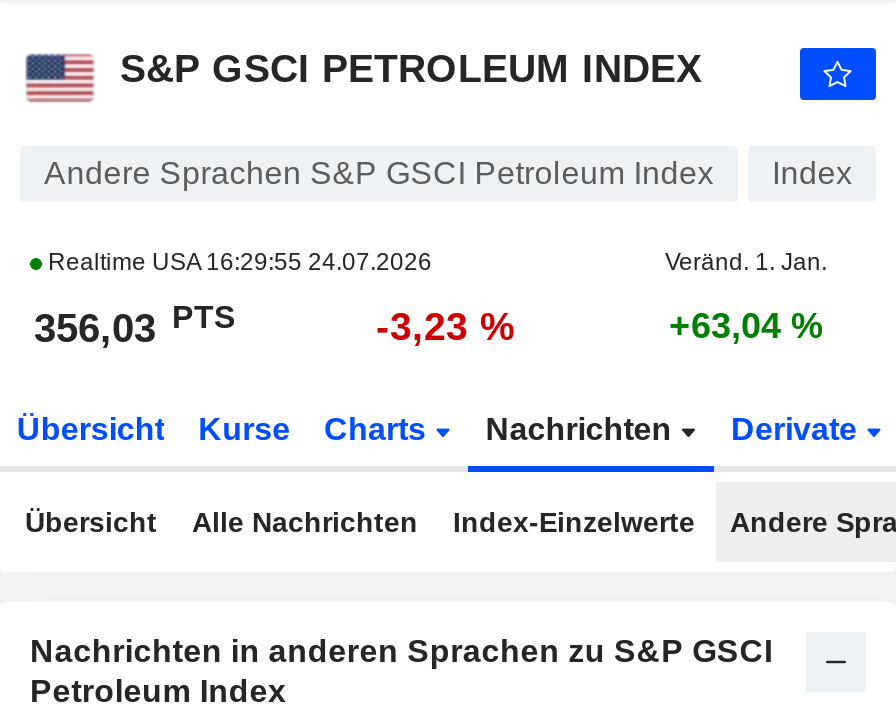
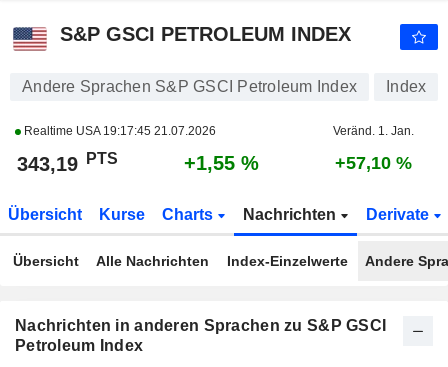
[42,248,432,276] Realtime USA 16:29:55 24.07.2026 -> [21,124,216,138] Realtime USA 19:17:45 21.07.2026
[34,299,236,350] 356,03 PTS -> [17,149,118,175] 343,19 PTS
[376,304,516,348] -3,23 % -> [184,152,259,174] +1,55 %
[669,306,823,346] +63,04 % -> [334,153,411,173] +57,10 %

